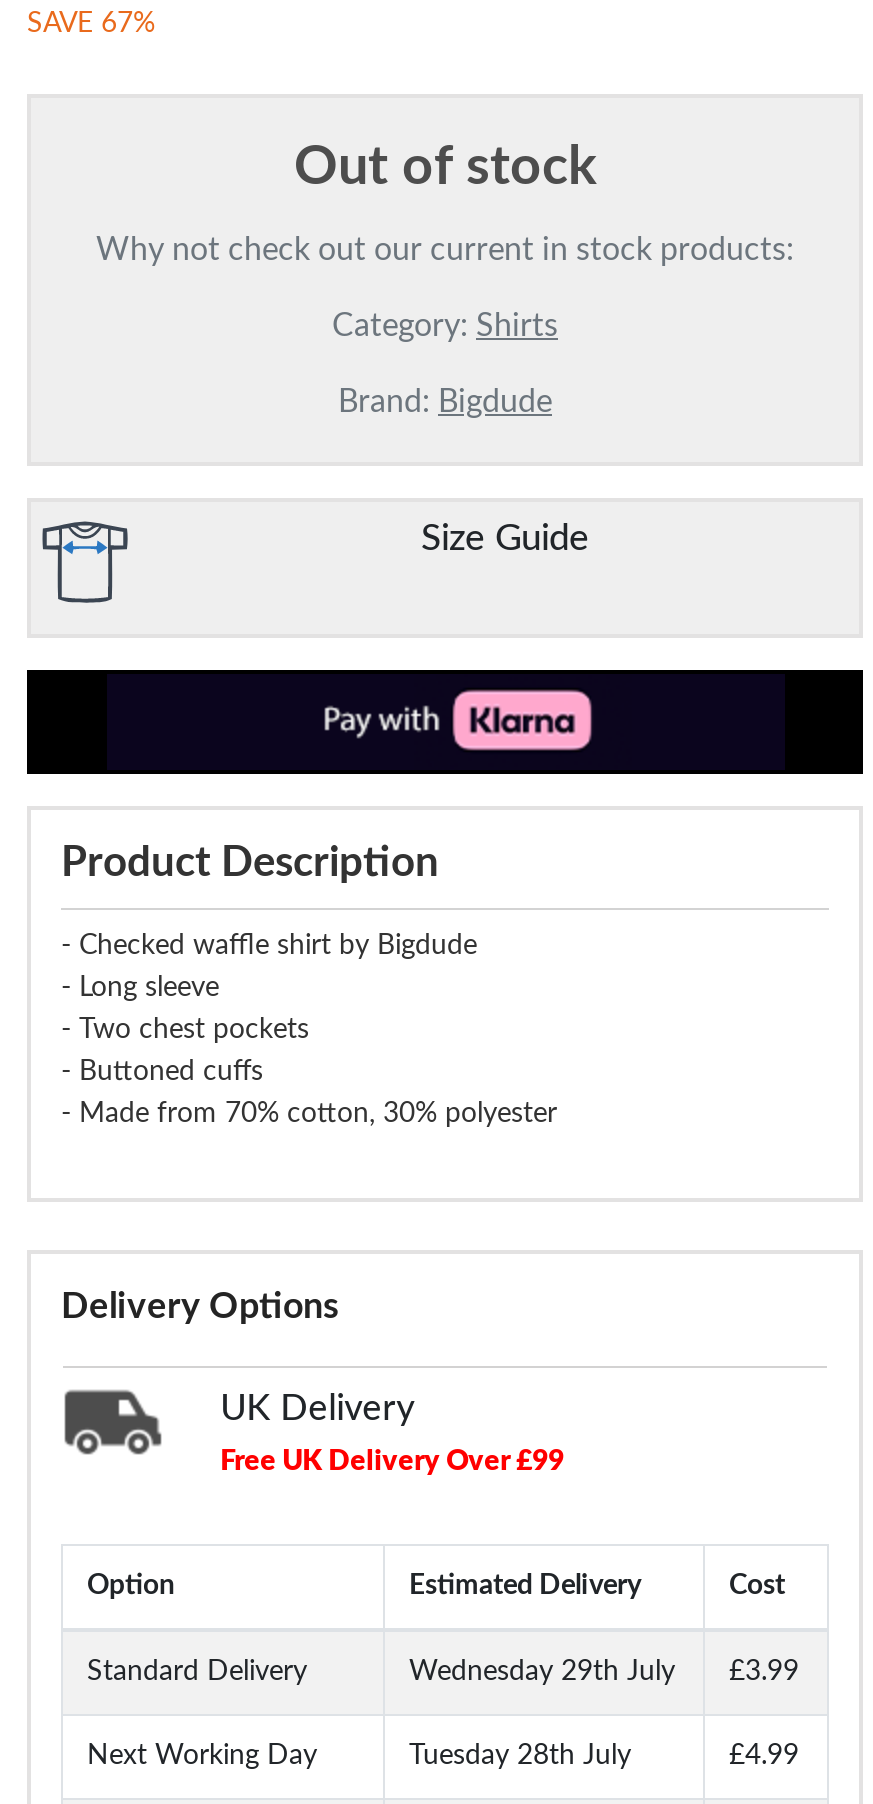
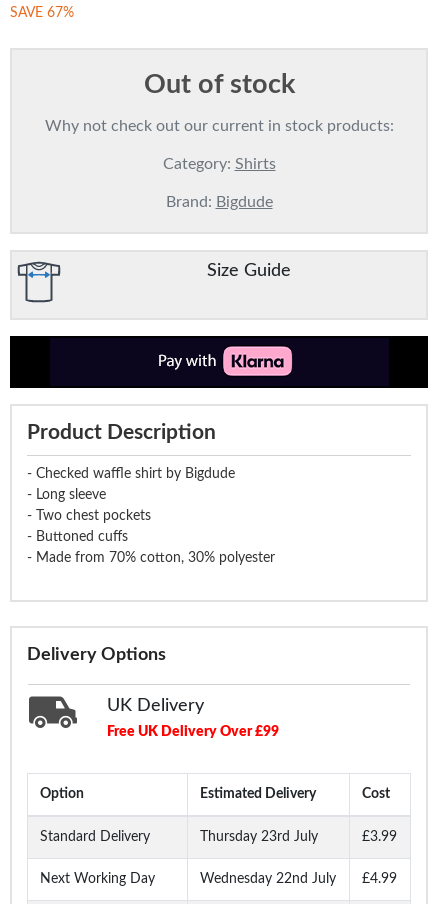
[409,1657,675,1685] Wednesday 29th July -> [200,830,318,844] Thursday 23rd July
[409,1741,631,1769] Tuesday 28th July -> [200,872,336,886] Wednesday 22nd July

